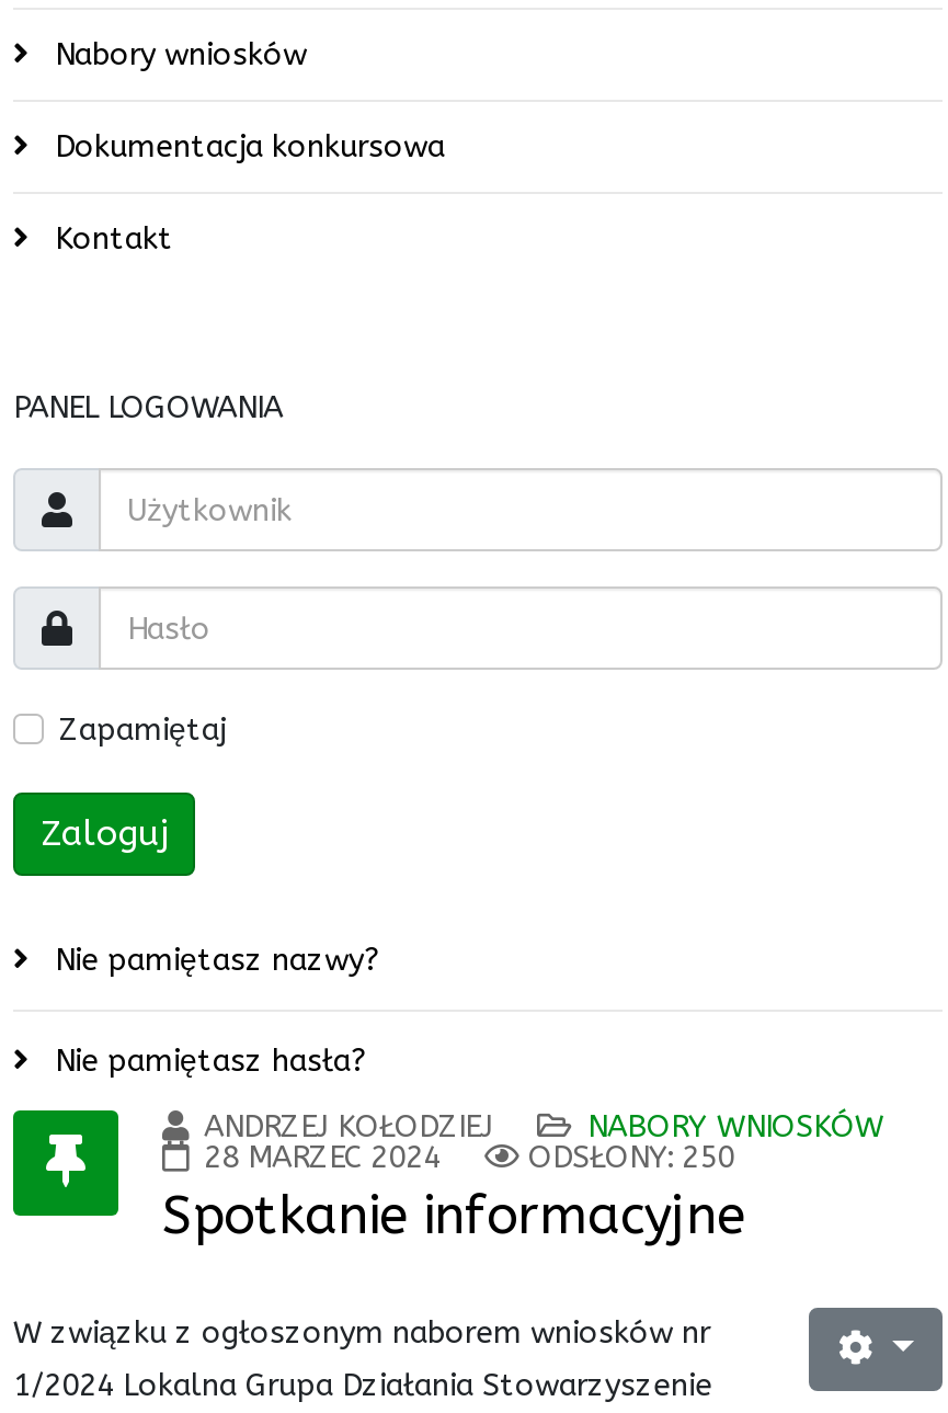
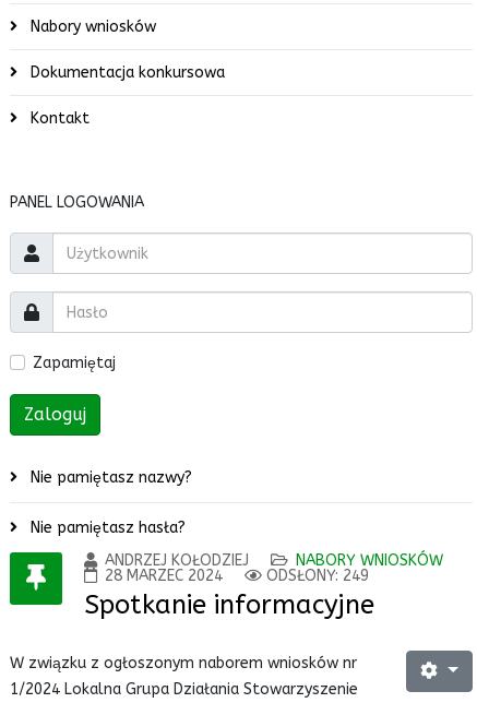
[528,1140,734,1177] ODSŁONY: 250 -> [266,567,369,585] ODSŁONY: 249

